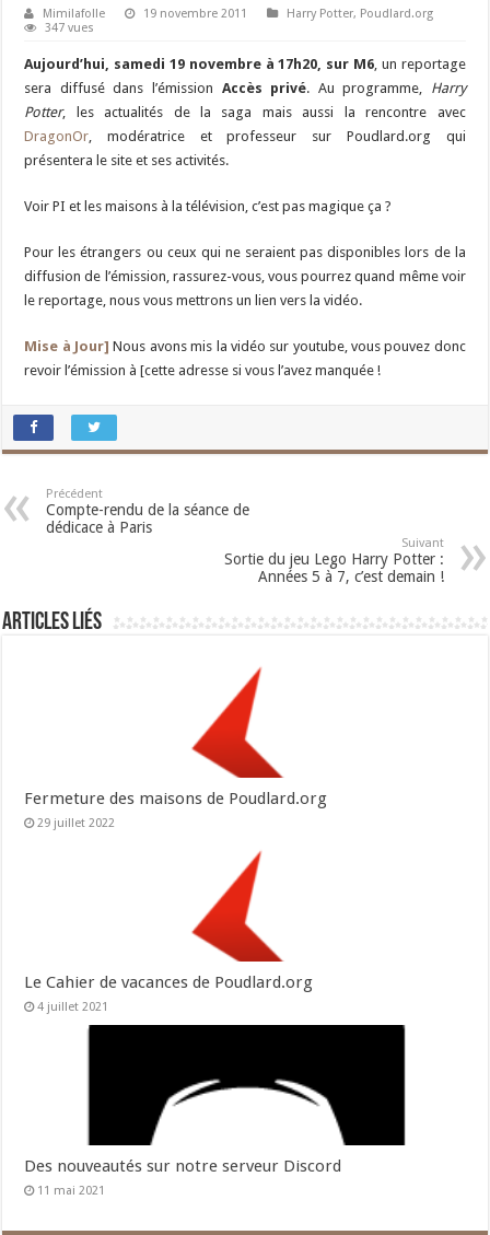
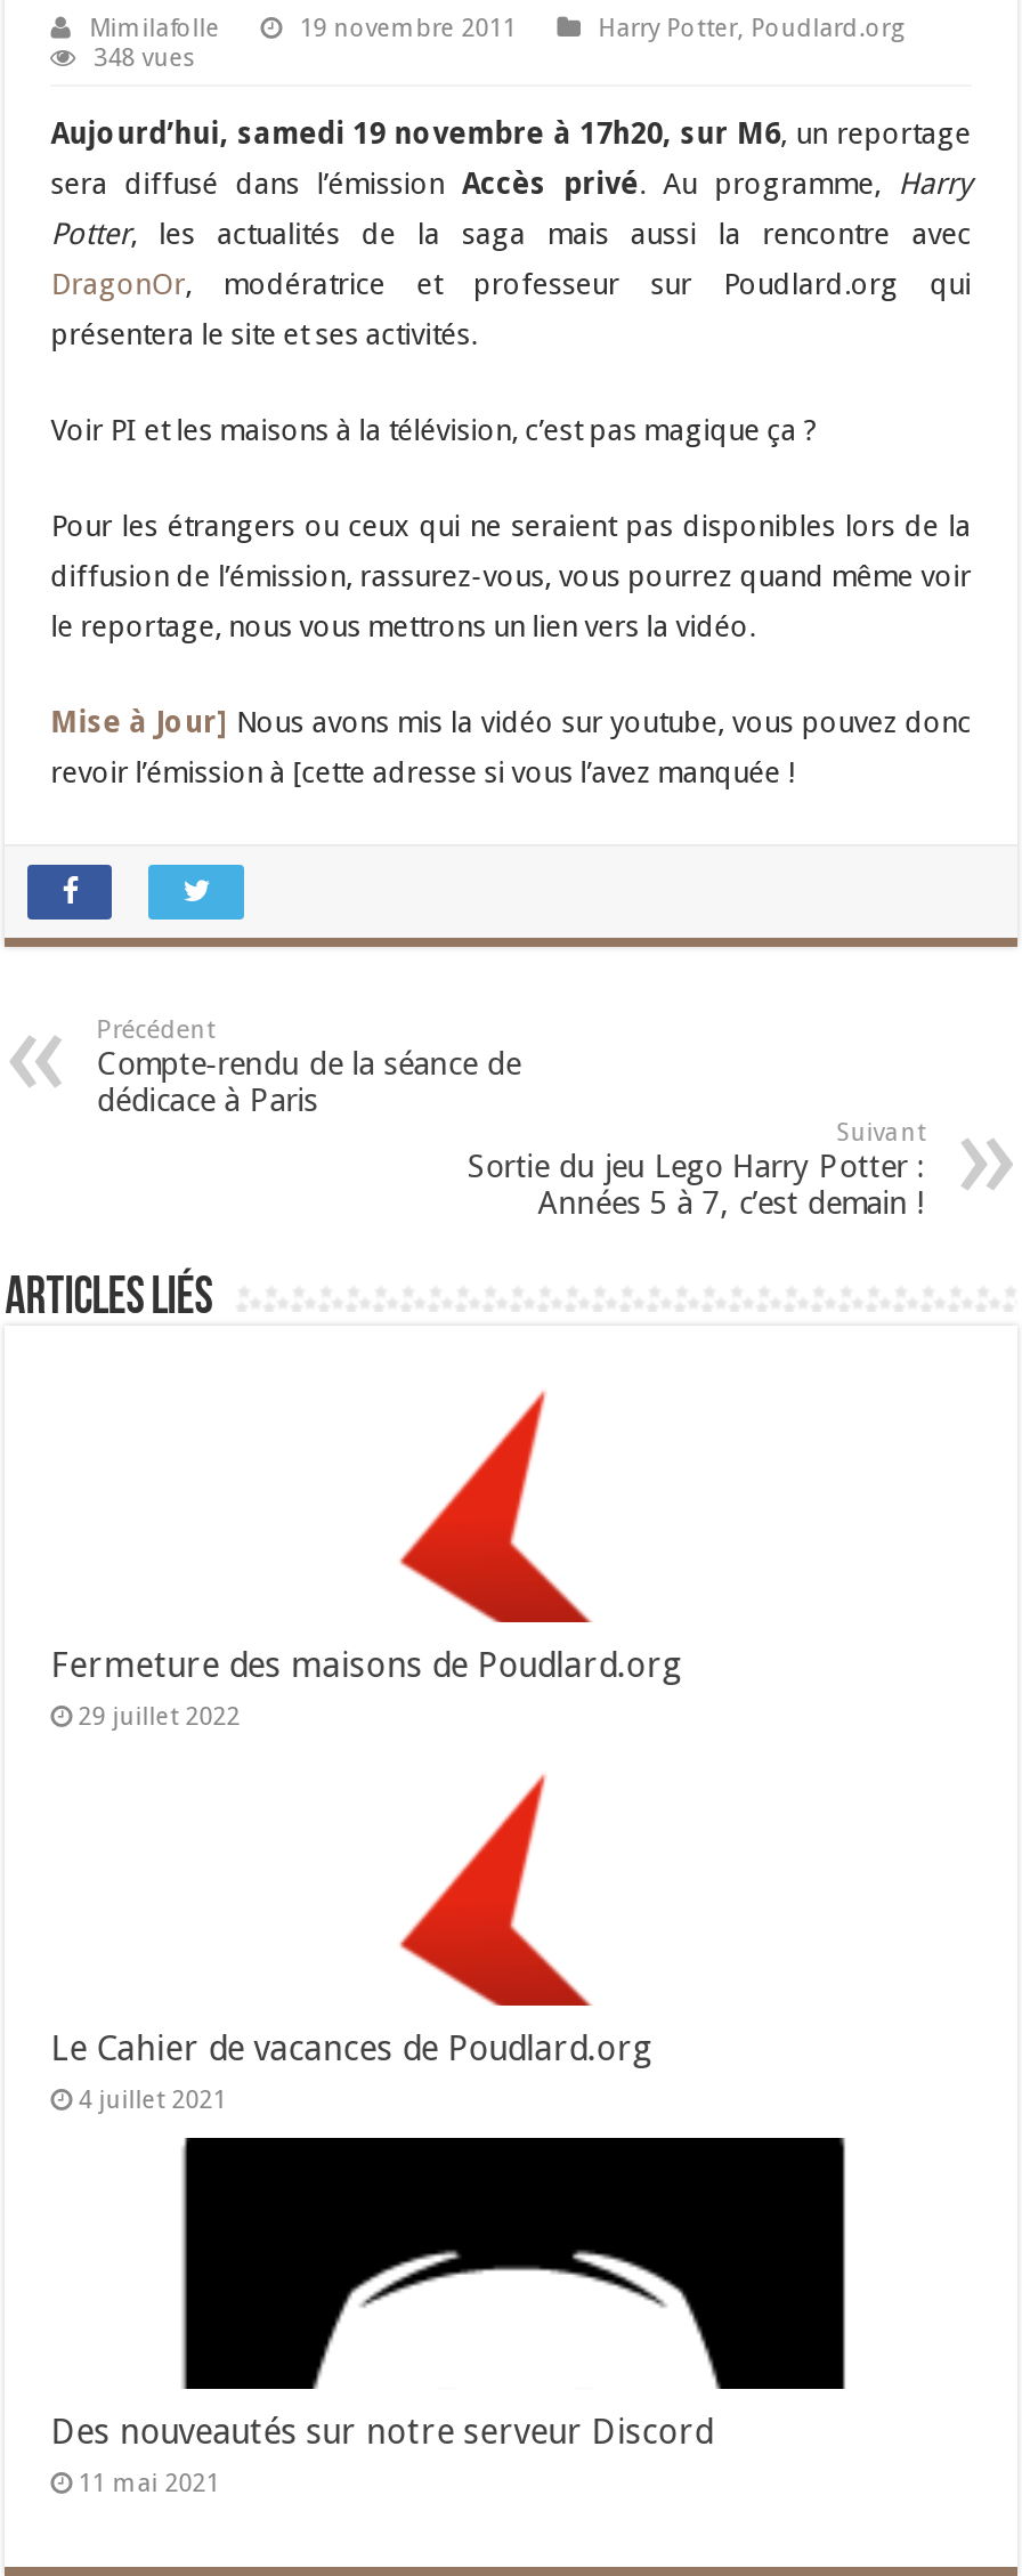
[45,21,94,36] 347 vues -> [94,44,197,74] 348 vues

